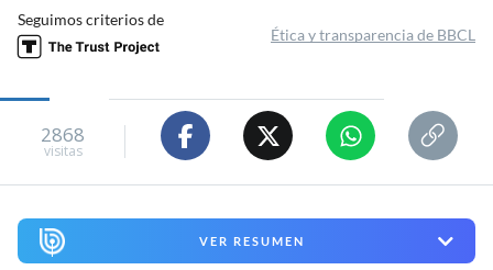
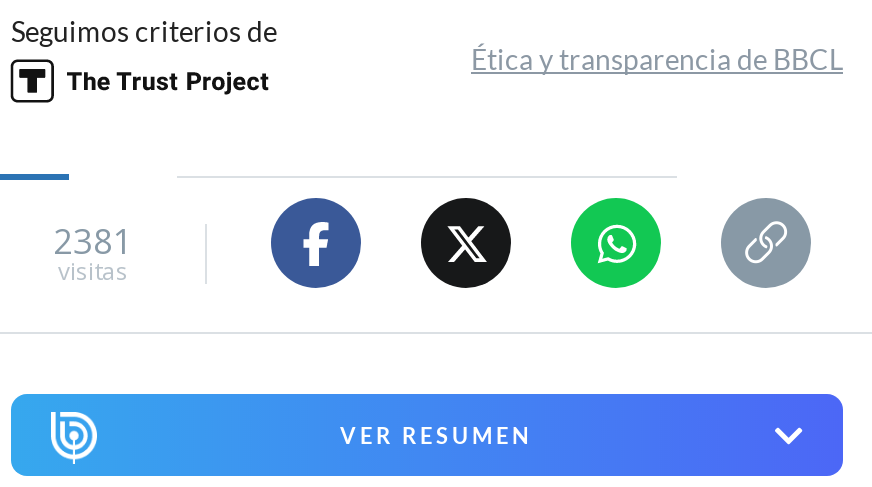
[41,122,85,147] 2868 -> [53,218,133,264] 2381

